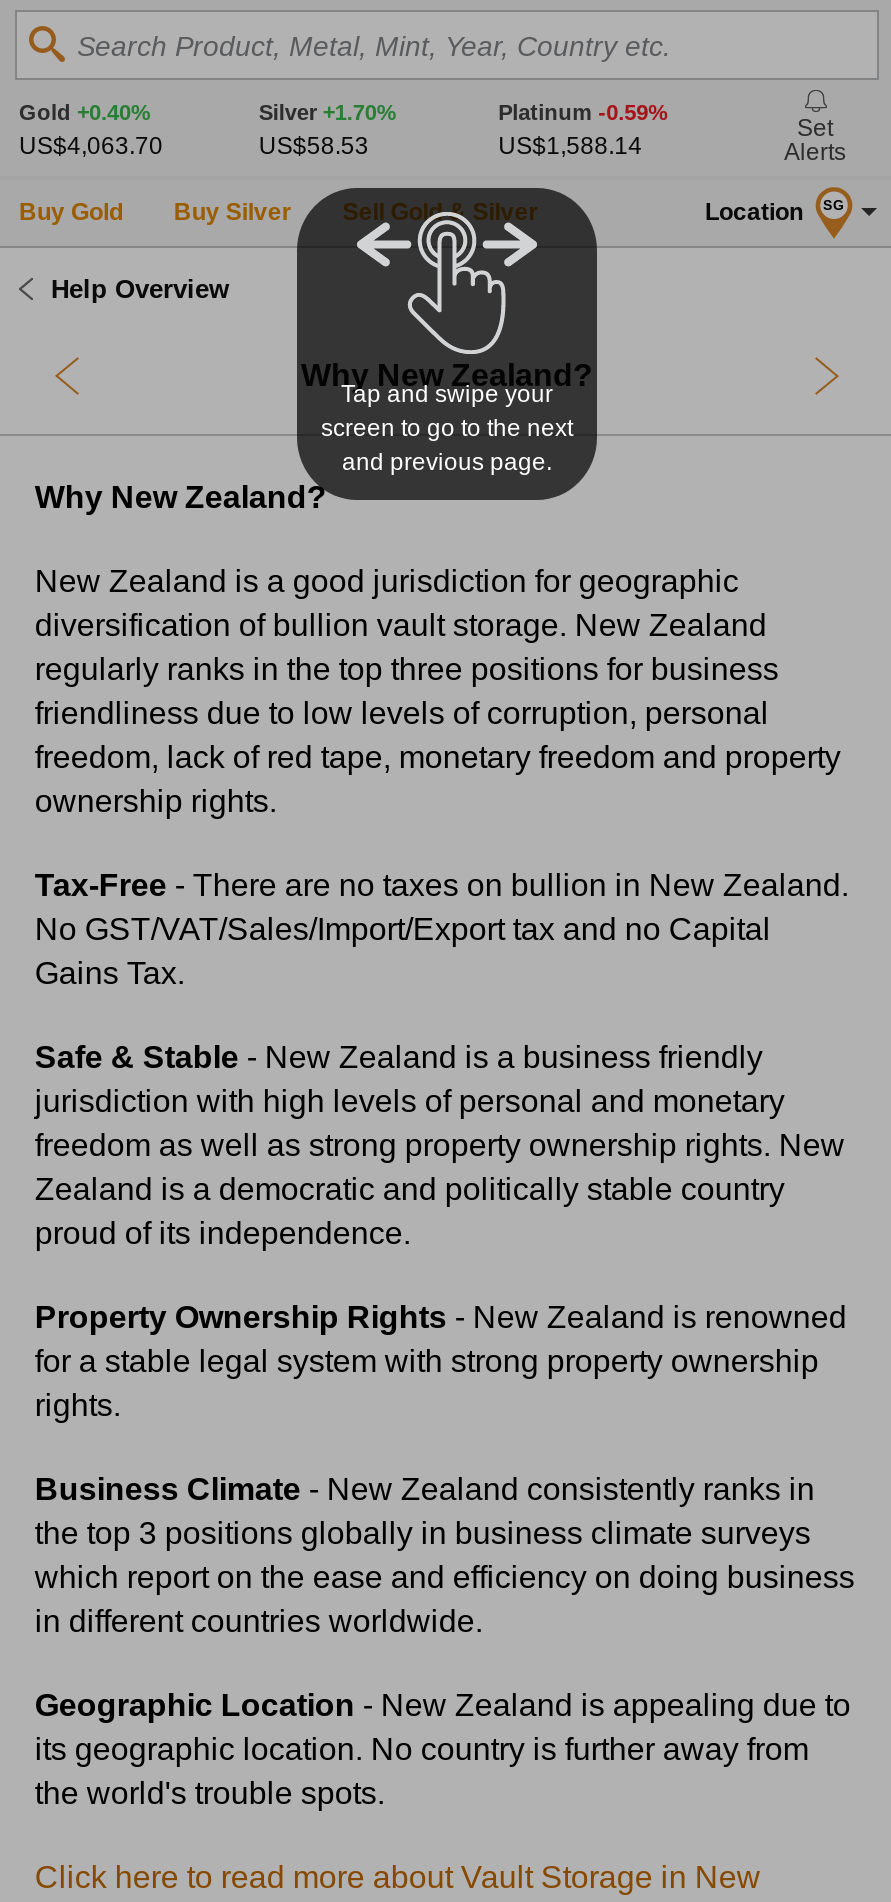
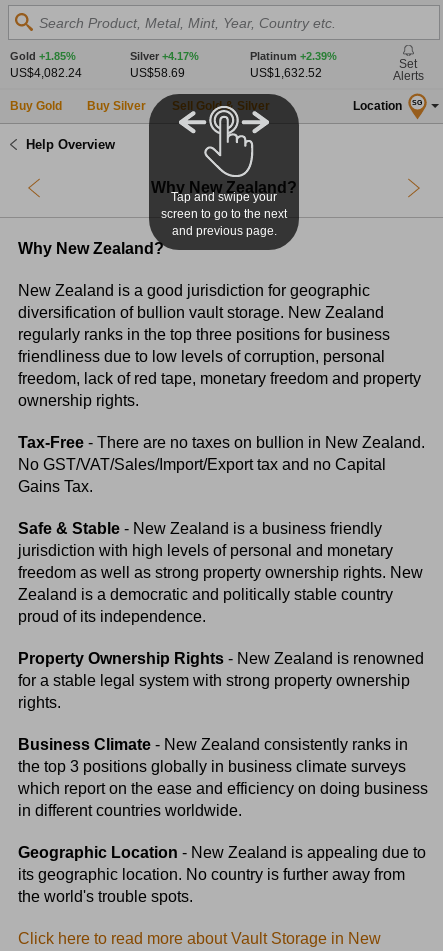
[19,100,163,160] Gold +0.40% | US$4,063.70 -> [10,50,82,80] Gold +1.85% | US$4,082.24
[259,100,397,160] Silver +1.70% | US$58.53 -> [130,50,199,80] Silver +4.17% | US$58.69
[498,100,668,160] Platinum -0.59% | US$1,588.14 -> [250,50,337,80] Platinum +2.39% | US$1,632.52

